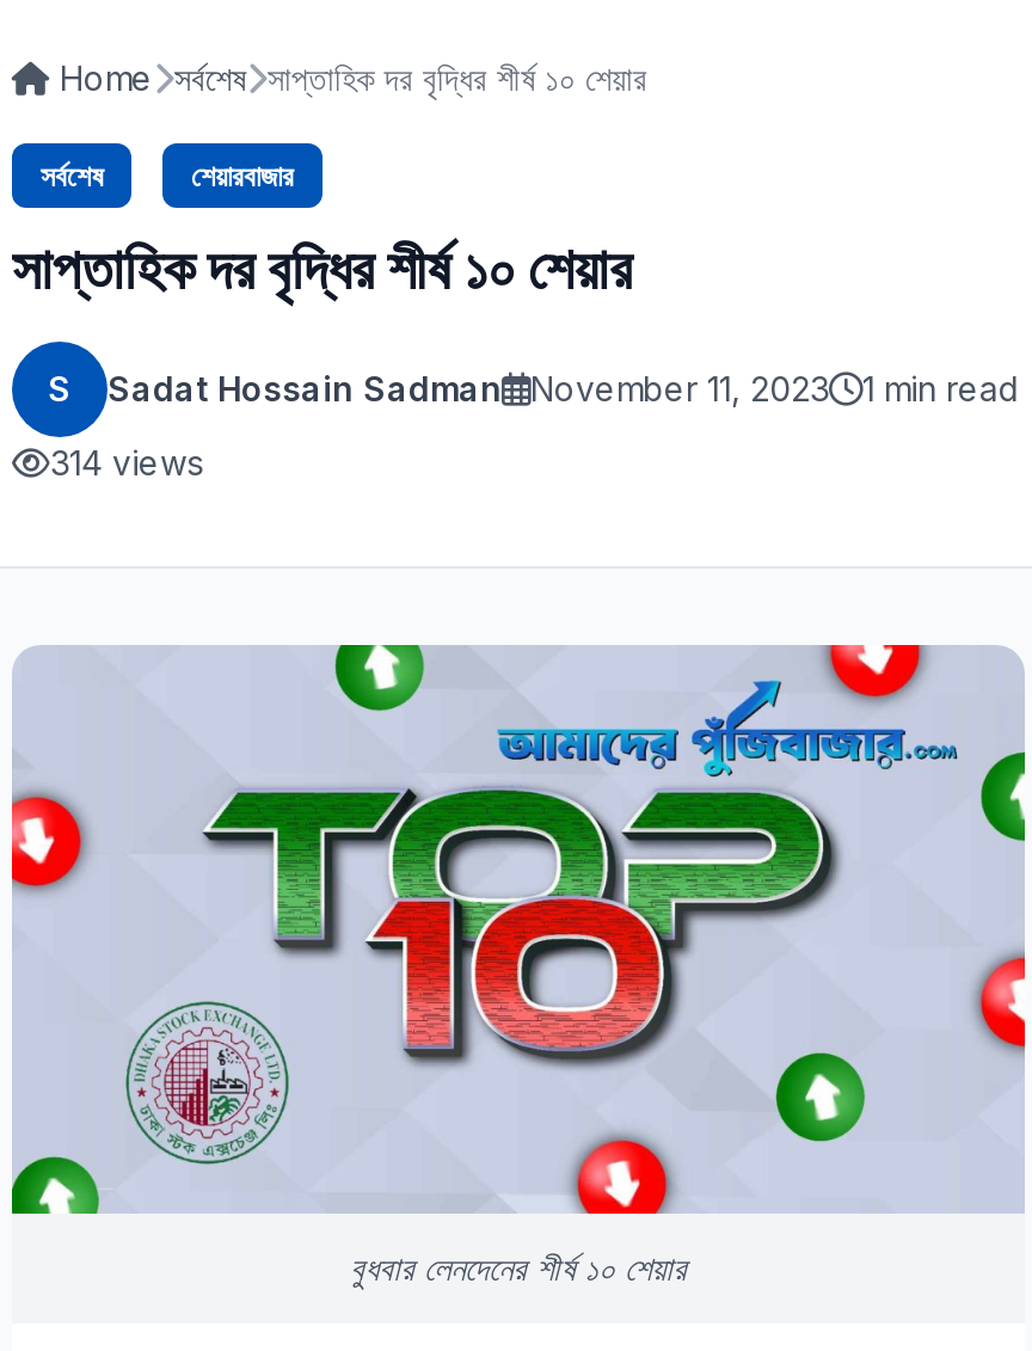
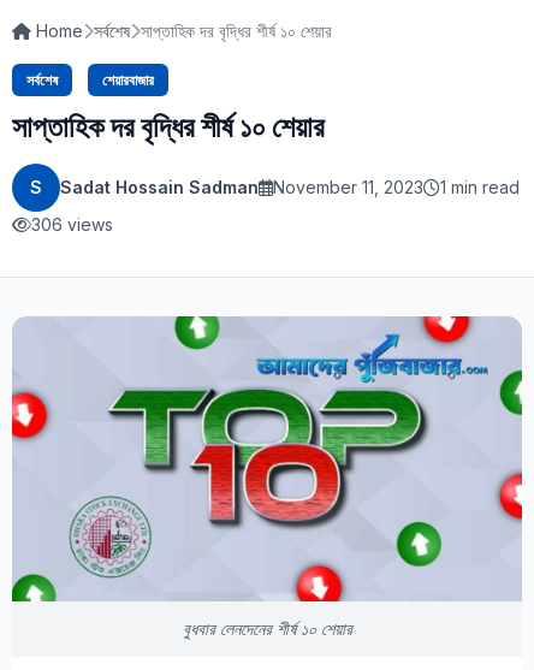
[50,442,203,483] 314 views -> [31,214,113,235] 306 views

